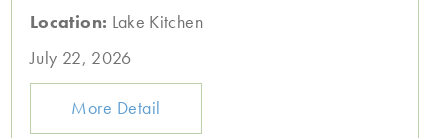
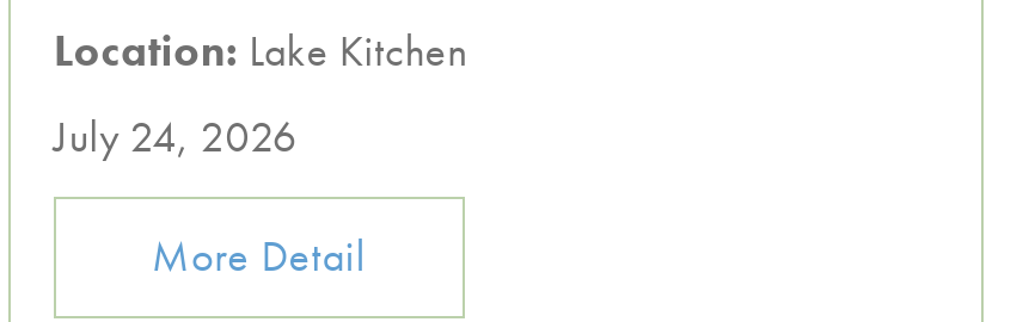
[30,46,132,69] July 22, 2026 -> [54,109,297,163] July 24, 2026

